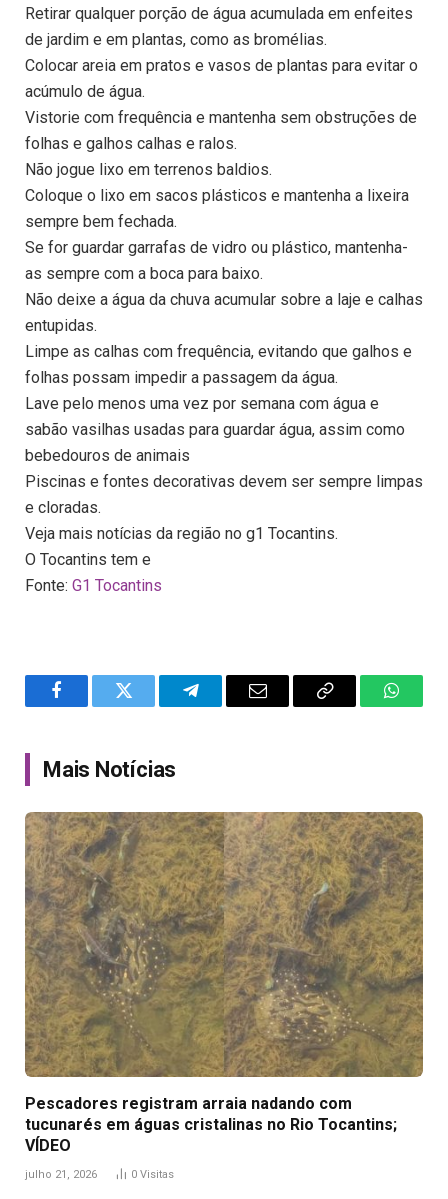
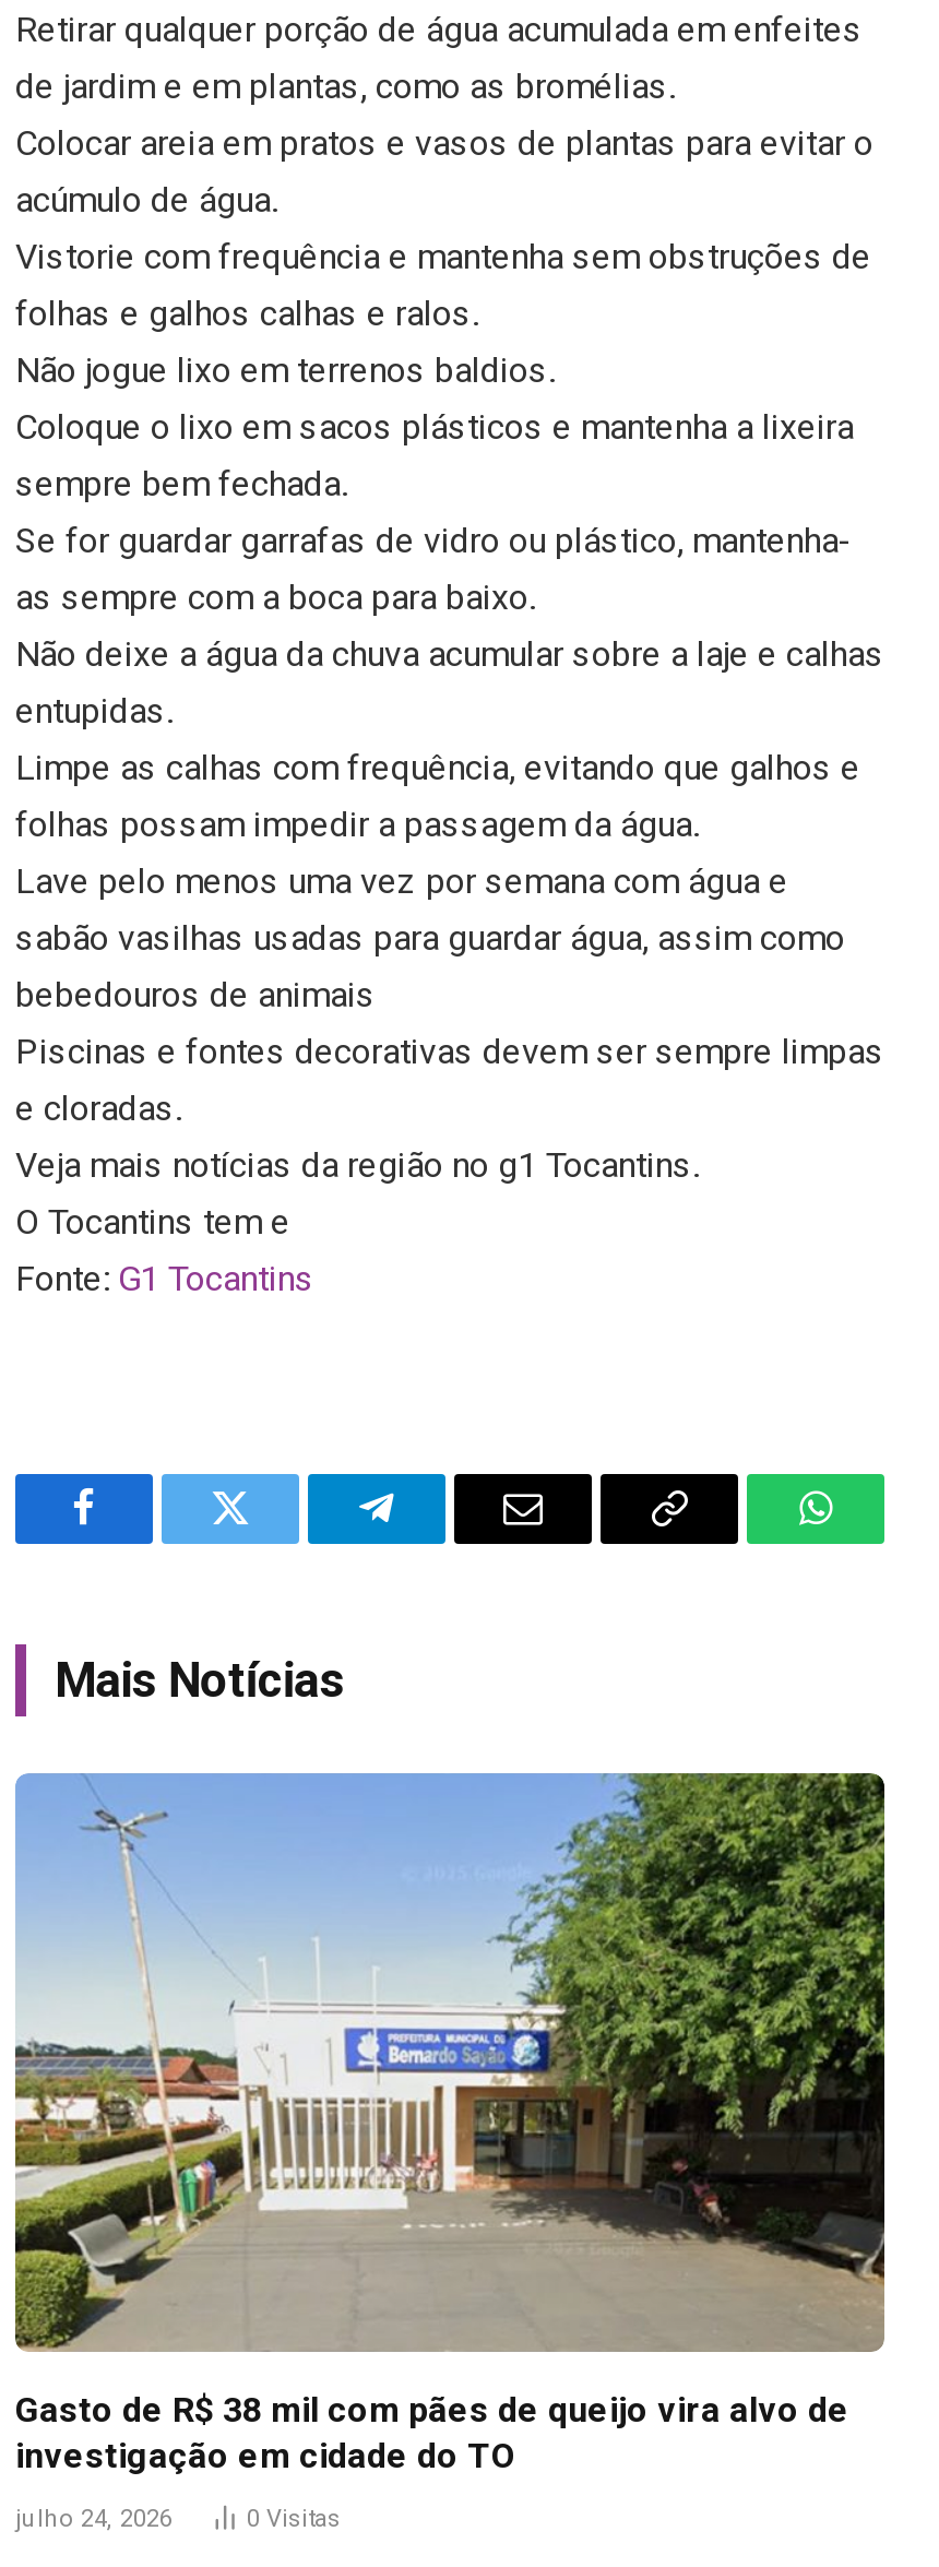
[24,811,424,1155] [image] | Pescadores registram arraia nadando com | tucunarés em águas cristalinas no Rio Tocantins; | VÍDEO -> [13,1771,887,2477] [image] | Gasto de R$ 38 mil com pães de queijo vira alvo de | investigação em cidade do TO
[25,1168,97,1181] julho 21, 2026 -> [15,2505,173,2534] julho 24, 2026

